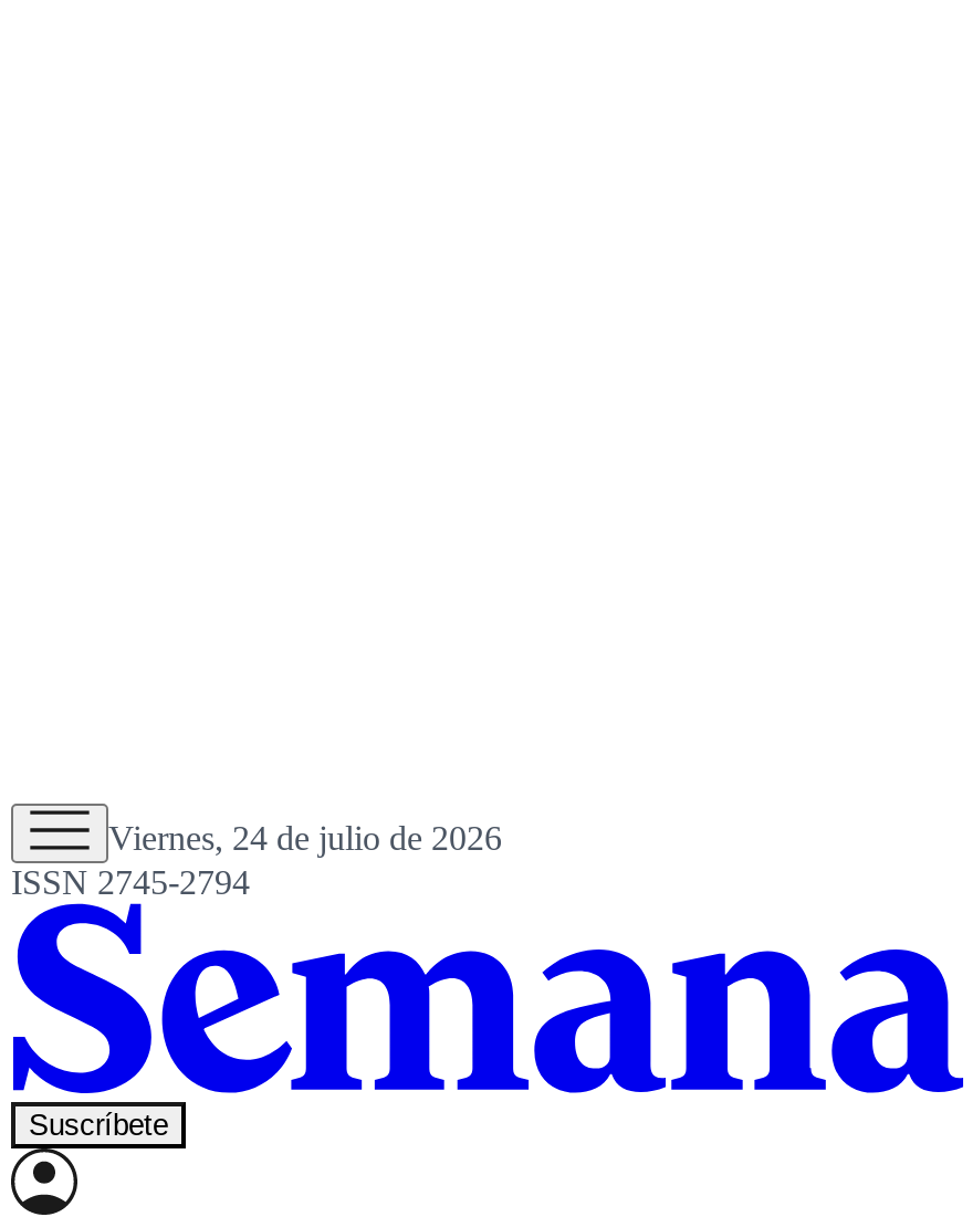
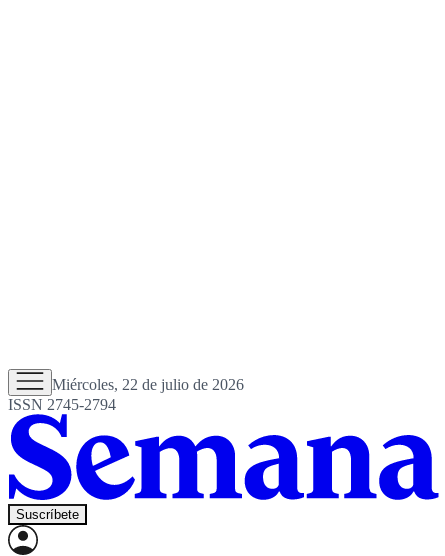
[108,819,502,857] Viernes, 24 de julio de 2026 -> [52,376,244,393] Miércoles, 22 de julio de 2026

